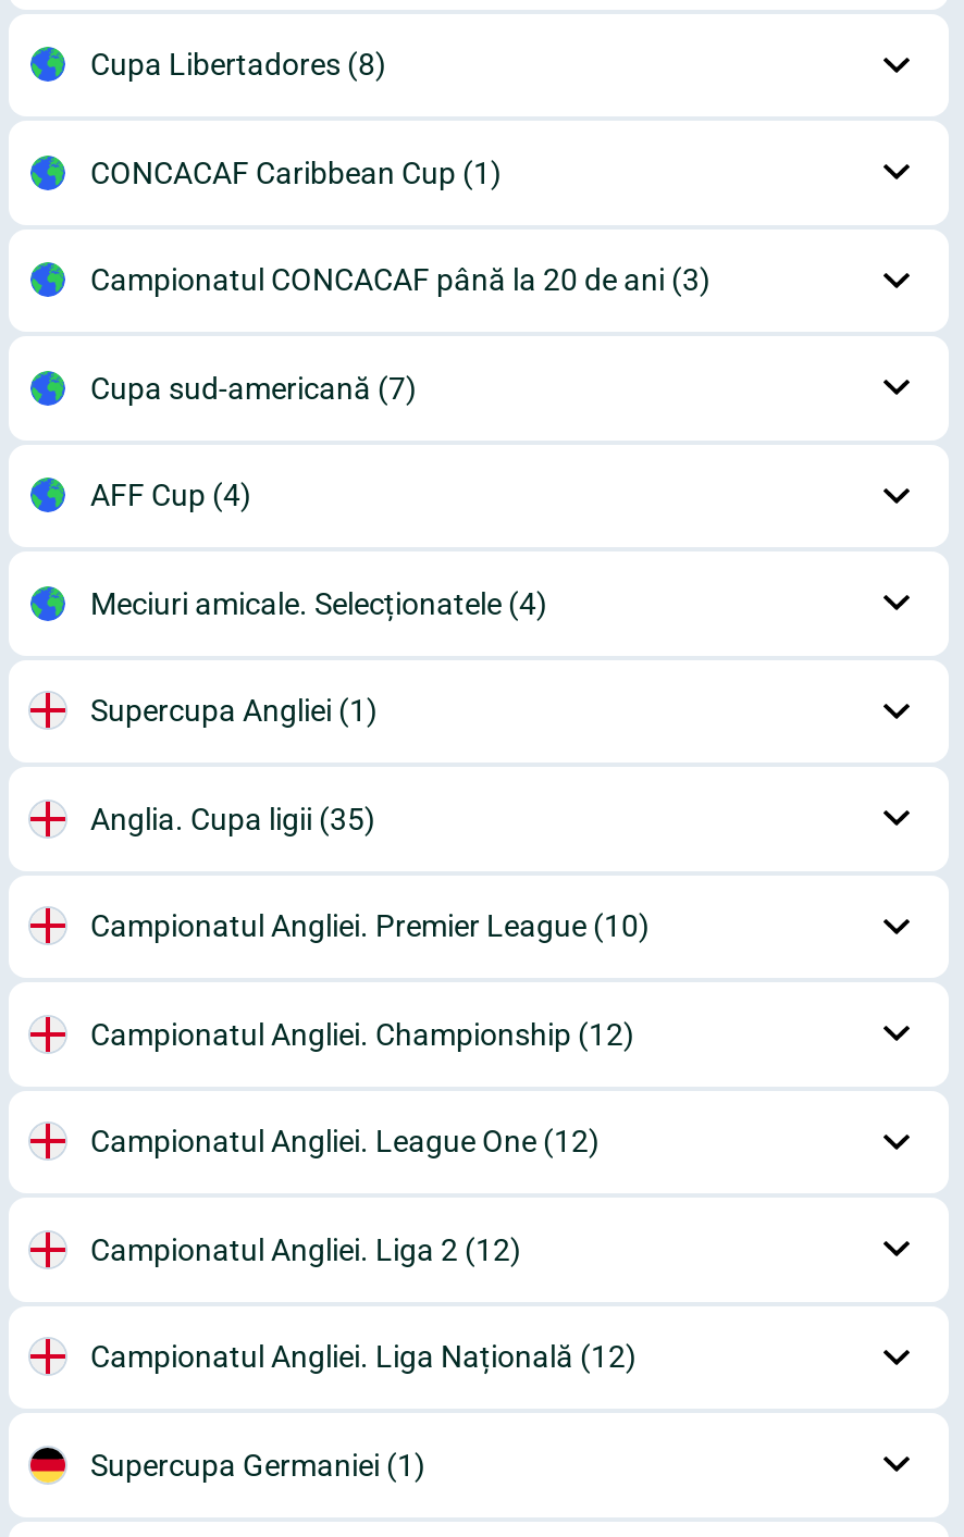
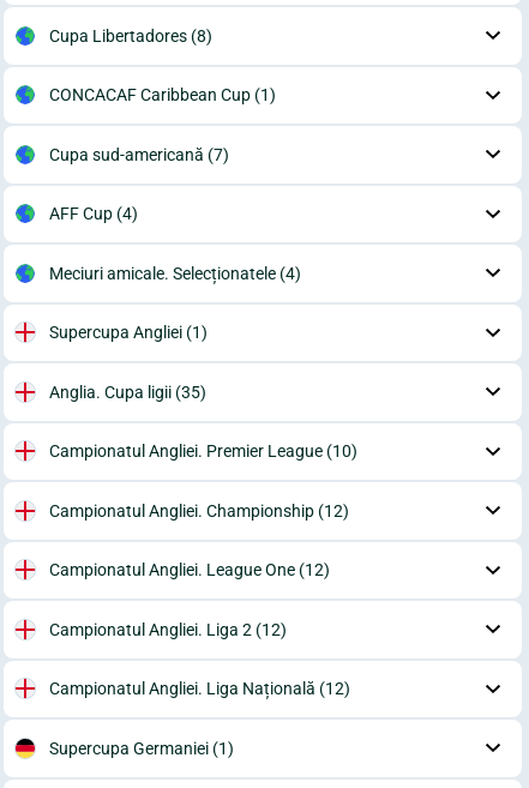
[90,263,710,298] Campionatul CONCACAF până la 20 de ani (3) -> none

